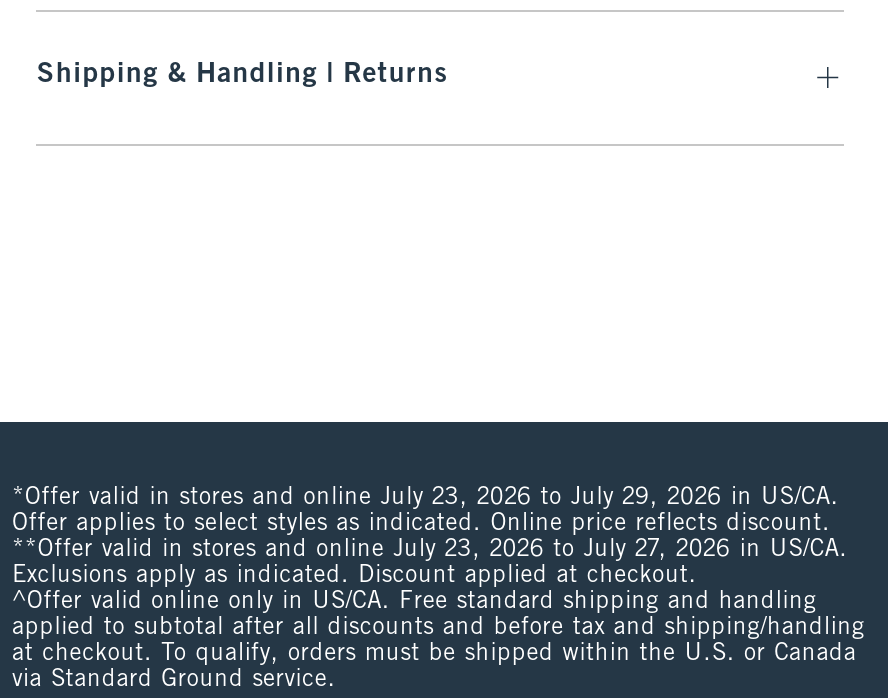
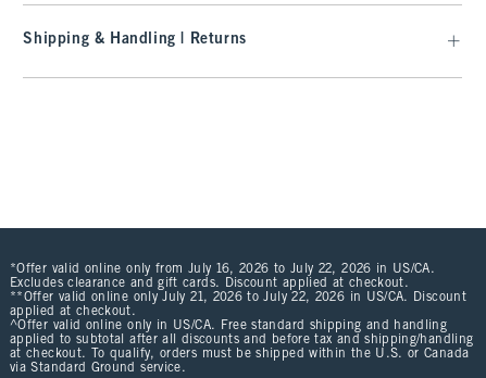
[12,486,848,588] *Offer valid in stores and online July 23, 2026 to July 29, 2026 in US/CA. | Offer applies to select styles as indicated. Online price reflects discount. | **Offer valid in stores and online July 23, 2026 to July 27, 2026 in US/CA. | Exclusions apply as indicated. Discount applied at checkout. -> [10,263,466,318] *Offer valid online only from July 16, 2026 to July 22, 2026 in US/CA. | Excludes clearance and gift cards. Discount applied at checkout. | **Offer valid online only July 21, 2026 to July 22, 2026 in US/CA. Discount | applied at checkout.

